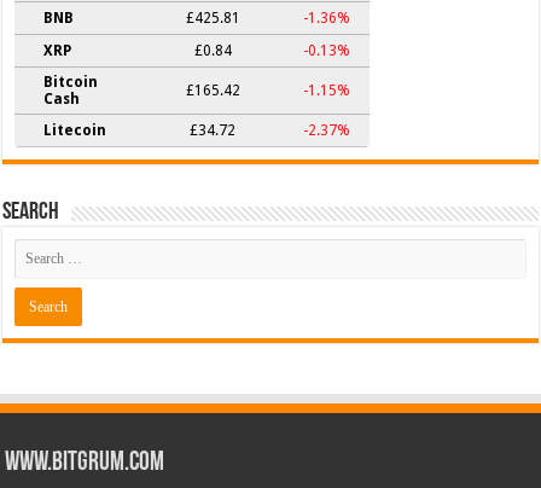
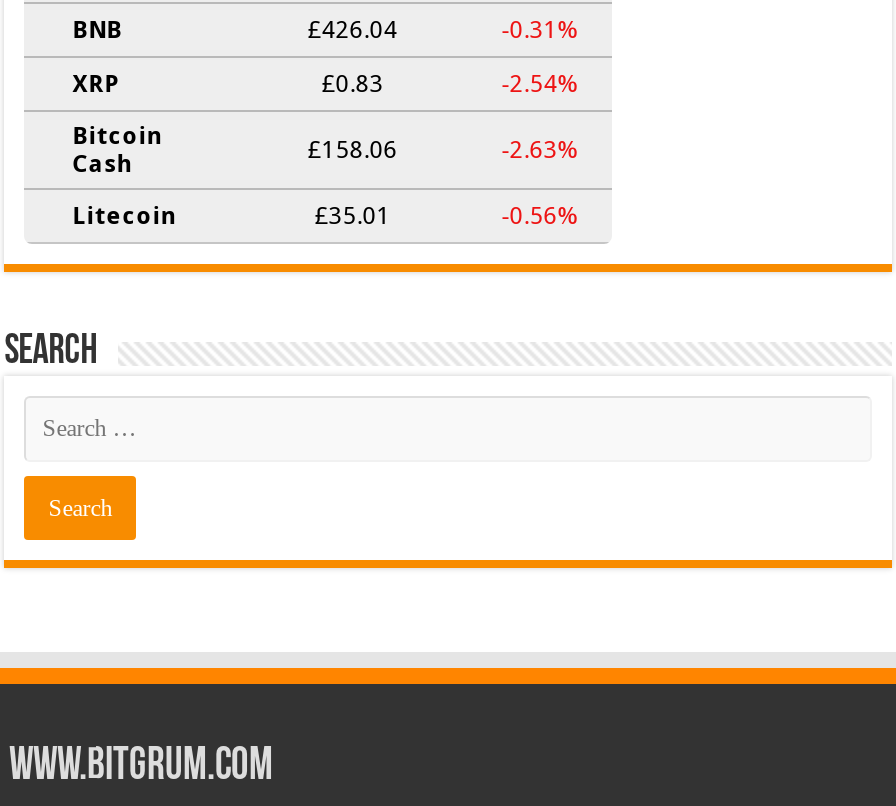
[186,10,240,27] £425.81 -> [307,16,397,44] £426.04
[303,10,350,27] -1.36% -> [501,16,579,44] -0.31%
[194,42,231,59] £0.84 -> [321,70,383,98] £0.83
[303,42,350,59] -0.13% -> [501,70,579,98] -2.54%
[186,82,240,99] £165.42 -> [307,136,397,164] £158.06
[303,82,350,99] -1.15% -> [501,136,579,164] -2.63%
[190,122,236,139] £34.72 -> [314,202,390,230] £35.01
[303,122,350,139] -2.37% -> [501,202,579,230] -0.56%

